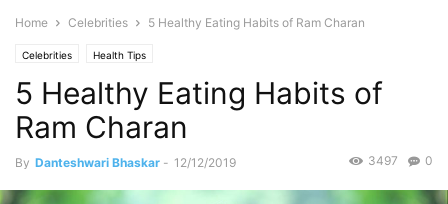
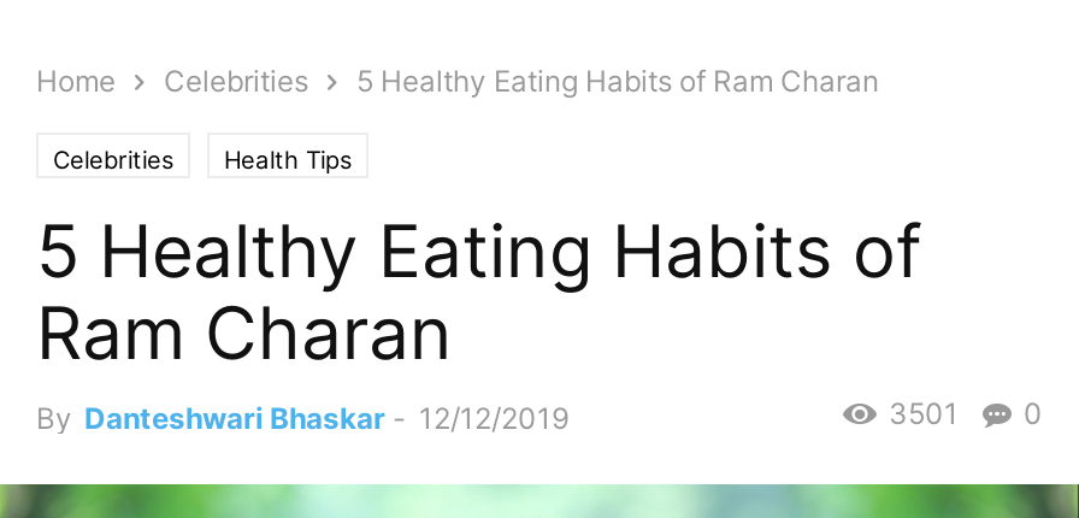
[368,153,433,168] 3497 0 -> [889,395,1043,431] 3501 0

